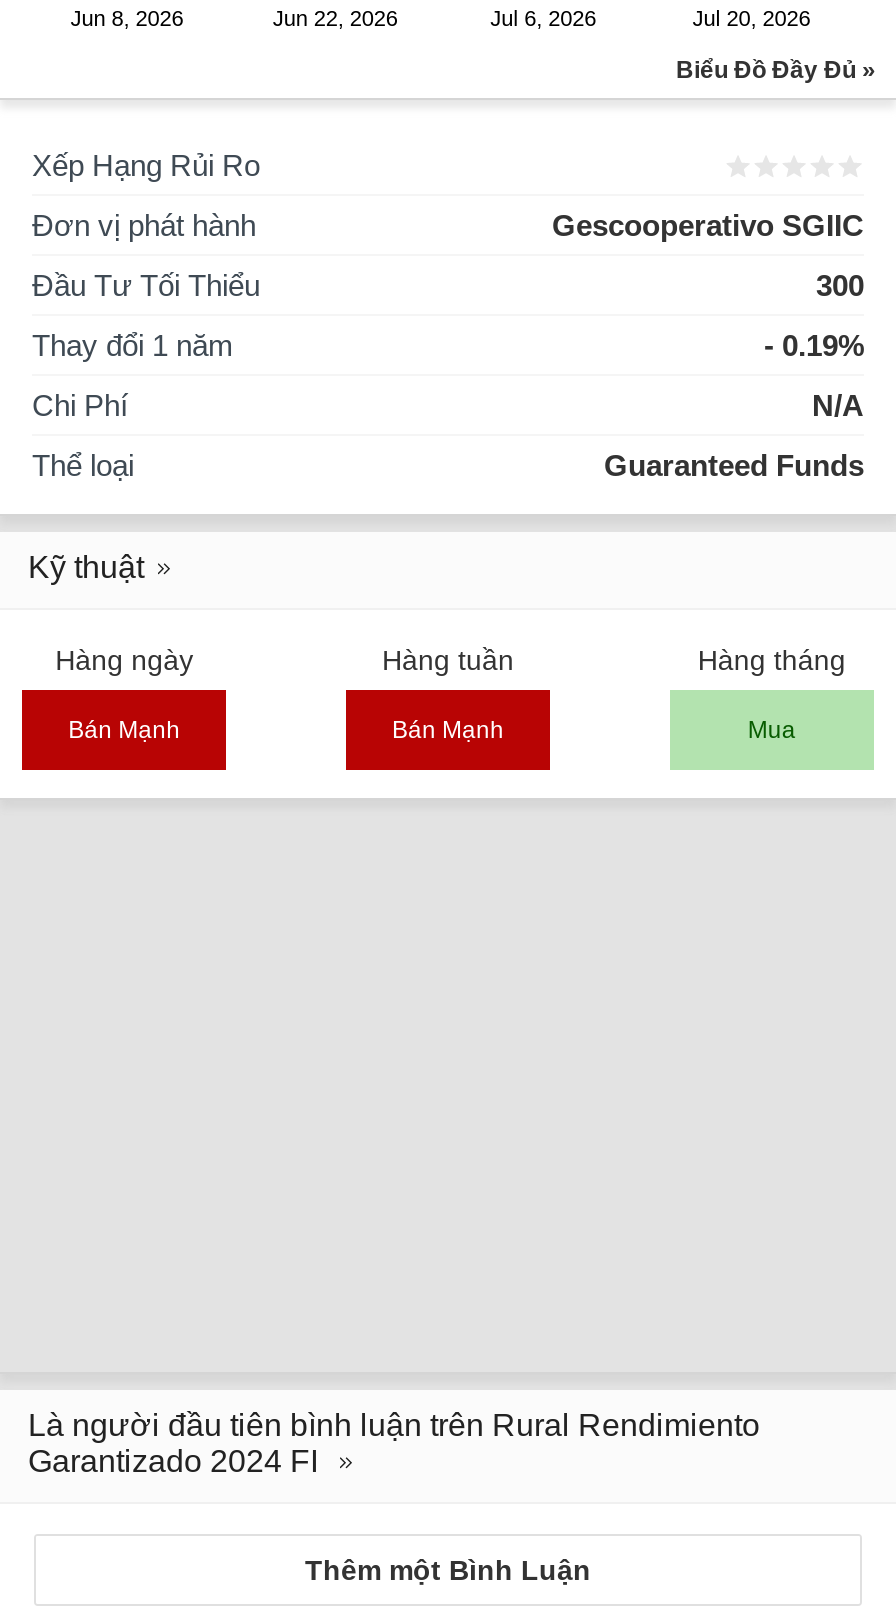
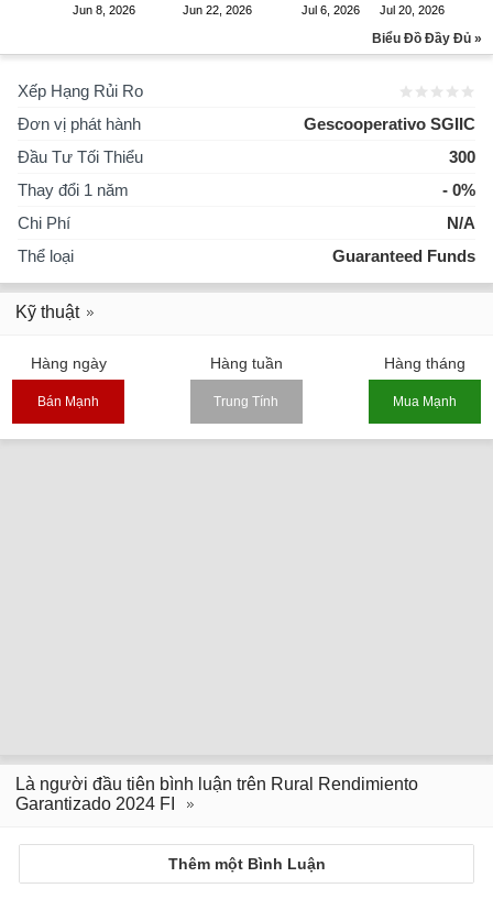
[764,328,864,362] - 0.19% -> [442,181,475,199] - 0%
[392,716,796,744] Bán Mạnh | Mua -> [214,394,457,409] Trung Tính | Mua Mạnh

